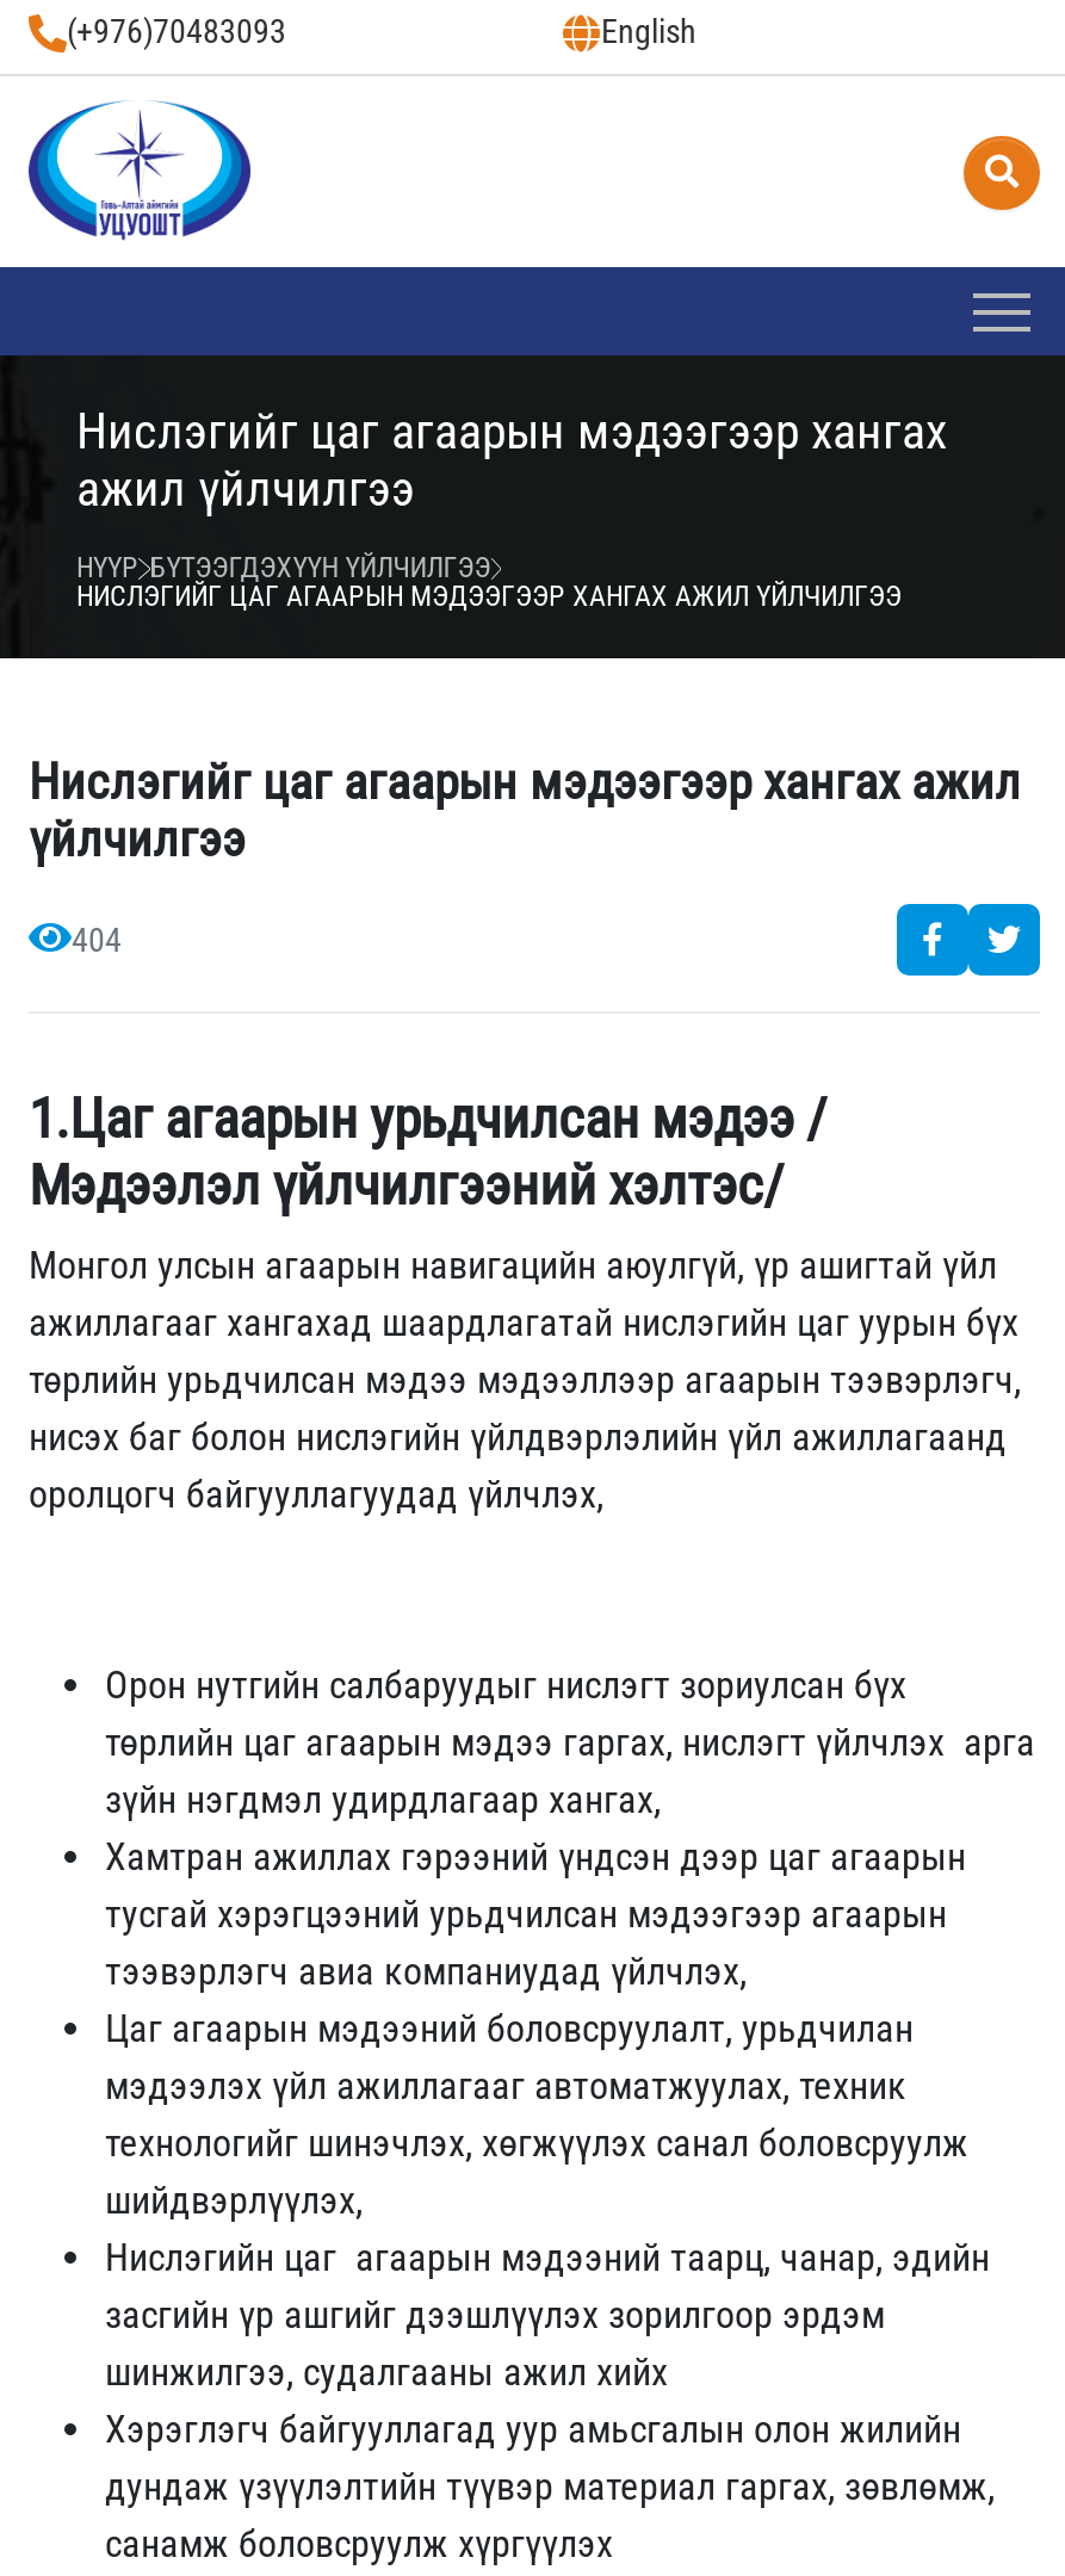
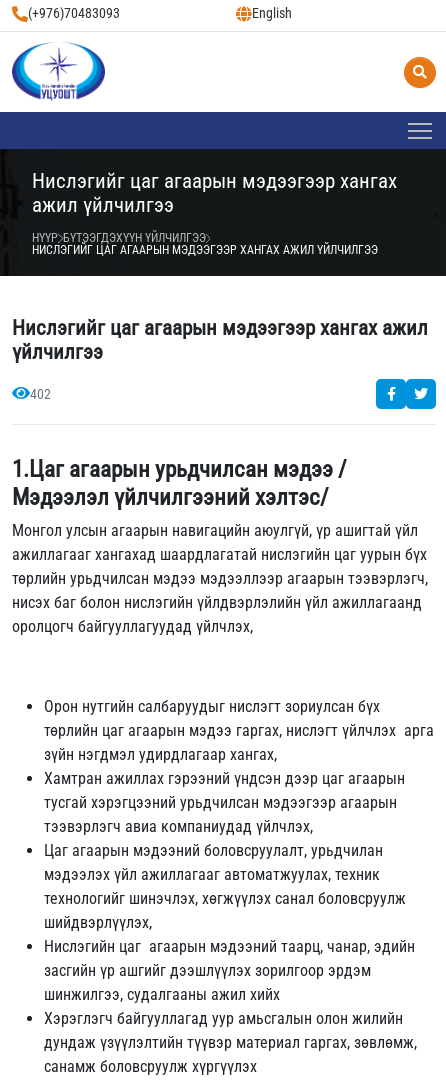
[72,919,122,958] 404 -> [30,385,51,401] 402

